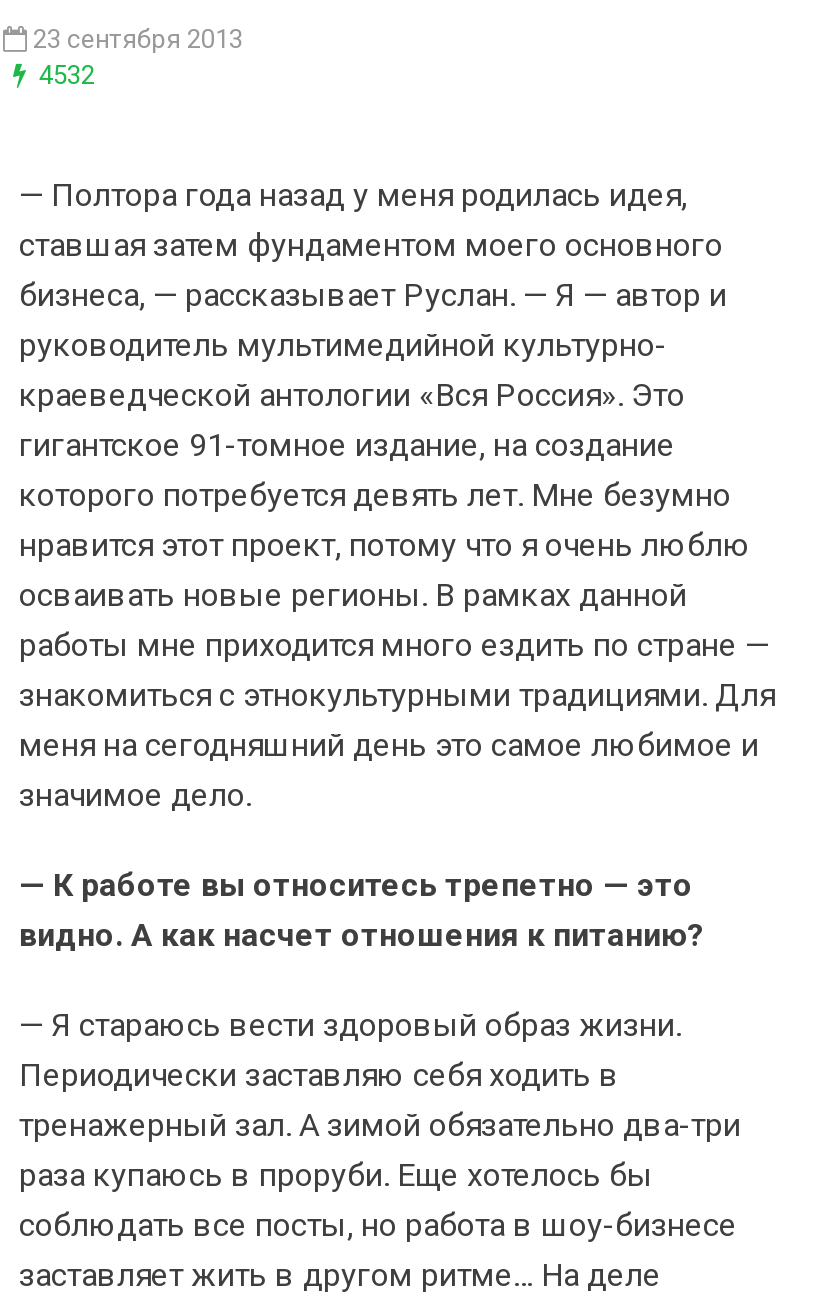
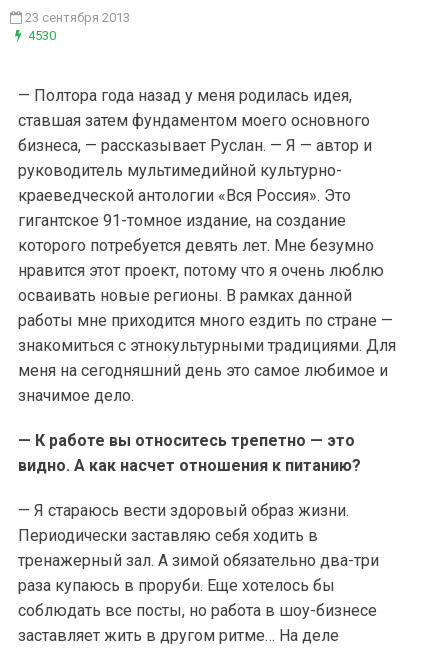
[33,60,95,90] 4532 -> [25,28,56,43] 4530

